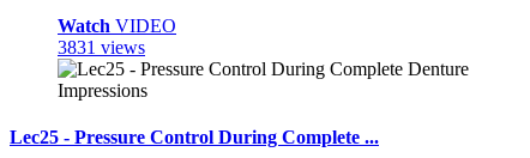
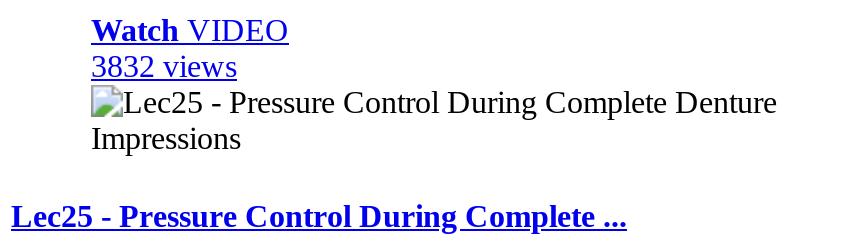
[58,37,145,57] 3831 views -> [91,48,237,82] 3832 views

